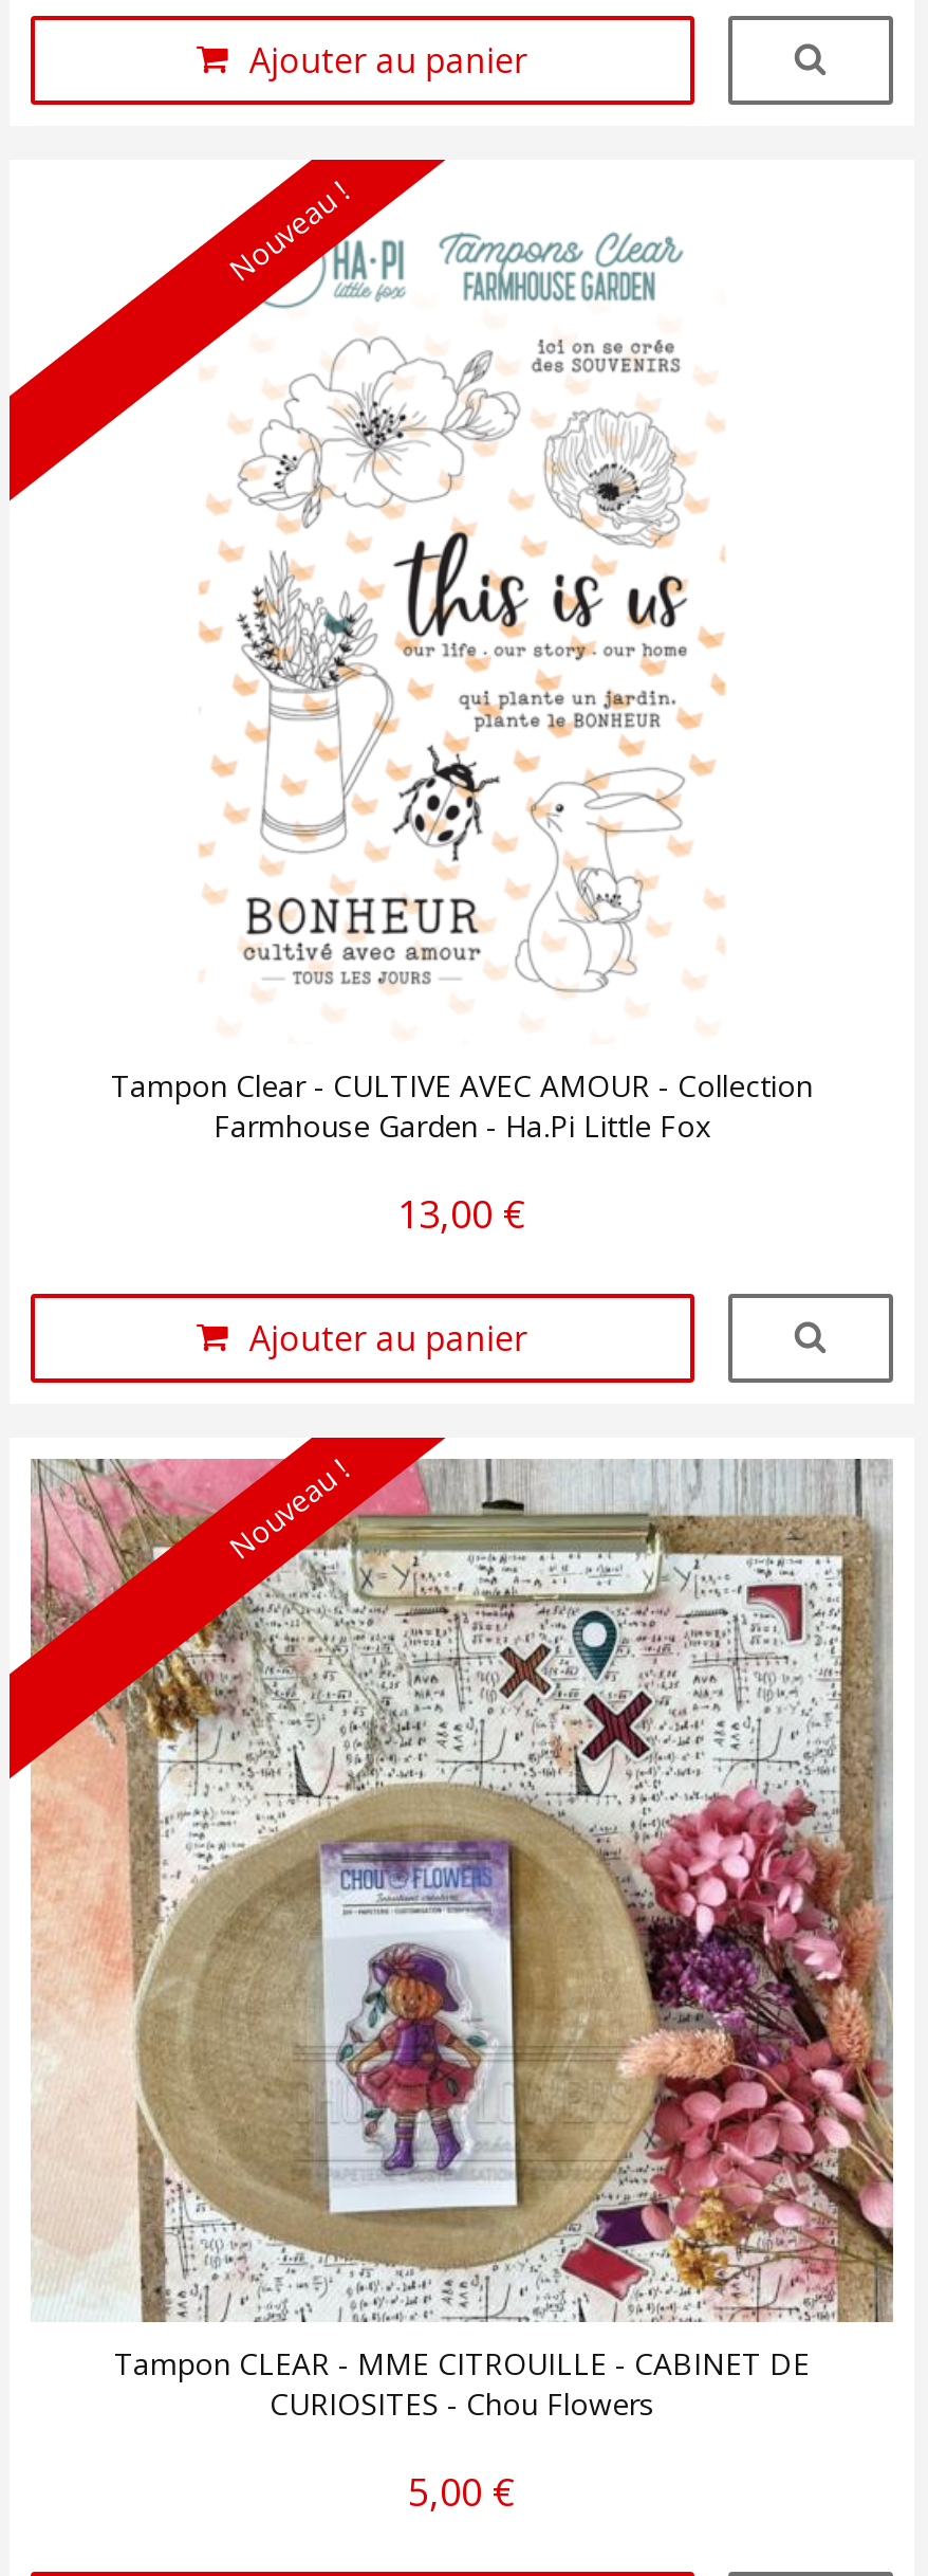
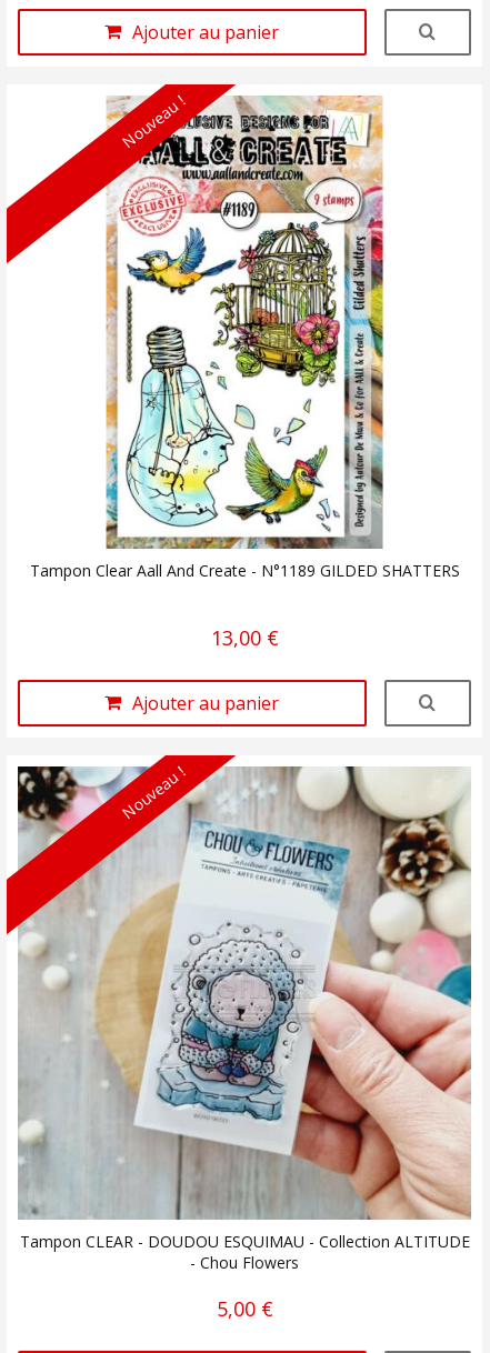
[111,181,813,1145] [image] | Tampon Clear - CULTIVE AVEC AMOUR - Collection | Farmhouse Garden - Ha.Pi Little Fox -> [29,94,459,581] [image] | Tampon Clear Aall And Create - N°1189 GILDED SHATTERS
[31,1459,895,2423] [image] | Tampon CLEAR - MME CITROUILLE - CABINET DE | CURIOSITES - Chou Flowers -> [17,766,471,1273] [image] | Tampon CLEAR - DOUDOU ESQUIMAU - Collection ALTITUDE | - Chou Flowers

